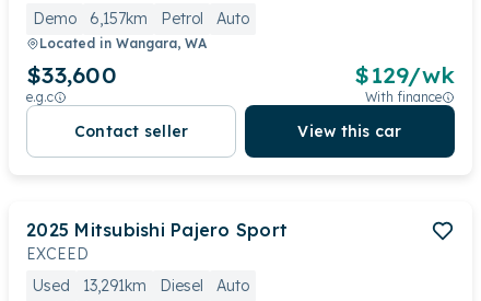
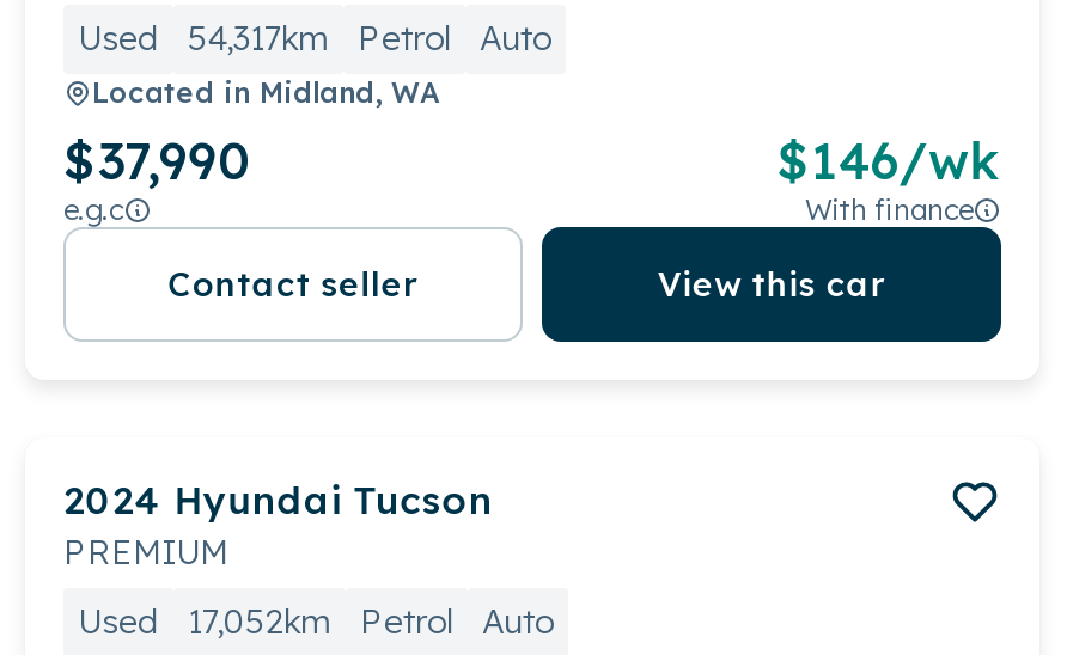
[33,9,148,28] Demo | 6,157km -> [78,17,329,60] Used | 54,317km
[39,35,207,51] Located in Wangara, WA -> [92,74,439,110] Located in Midland, WA
[26,60,117,89] $33,600 -> [63,129,252,191] $37,990
[354,60,455,89] $129/wk -> [777,129,1001,191] $146/wk
[26,219,288,264] 2025 Mitsubishi Pajero Sport | EXCEED -> [63,476,494,574] 2024 Hyundai Tucson | PREMIUM
[83,276,203,296] 13,291km | Diesel -> [188,600,453,643] 17,052km | Petrol

